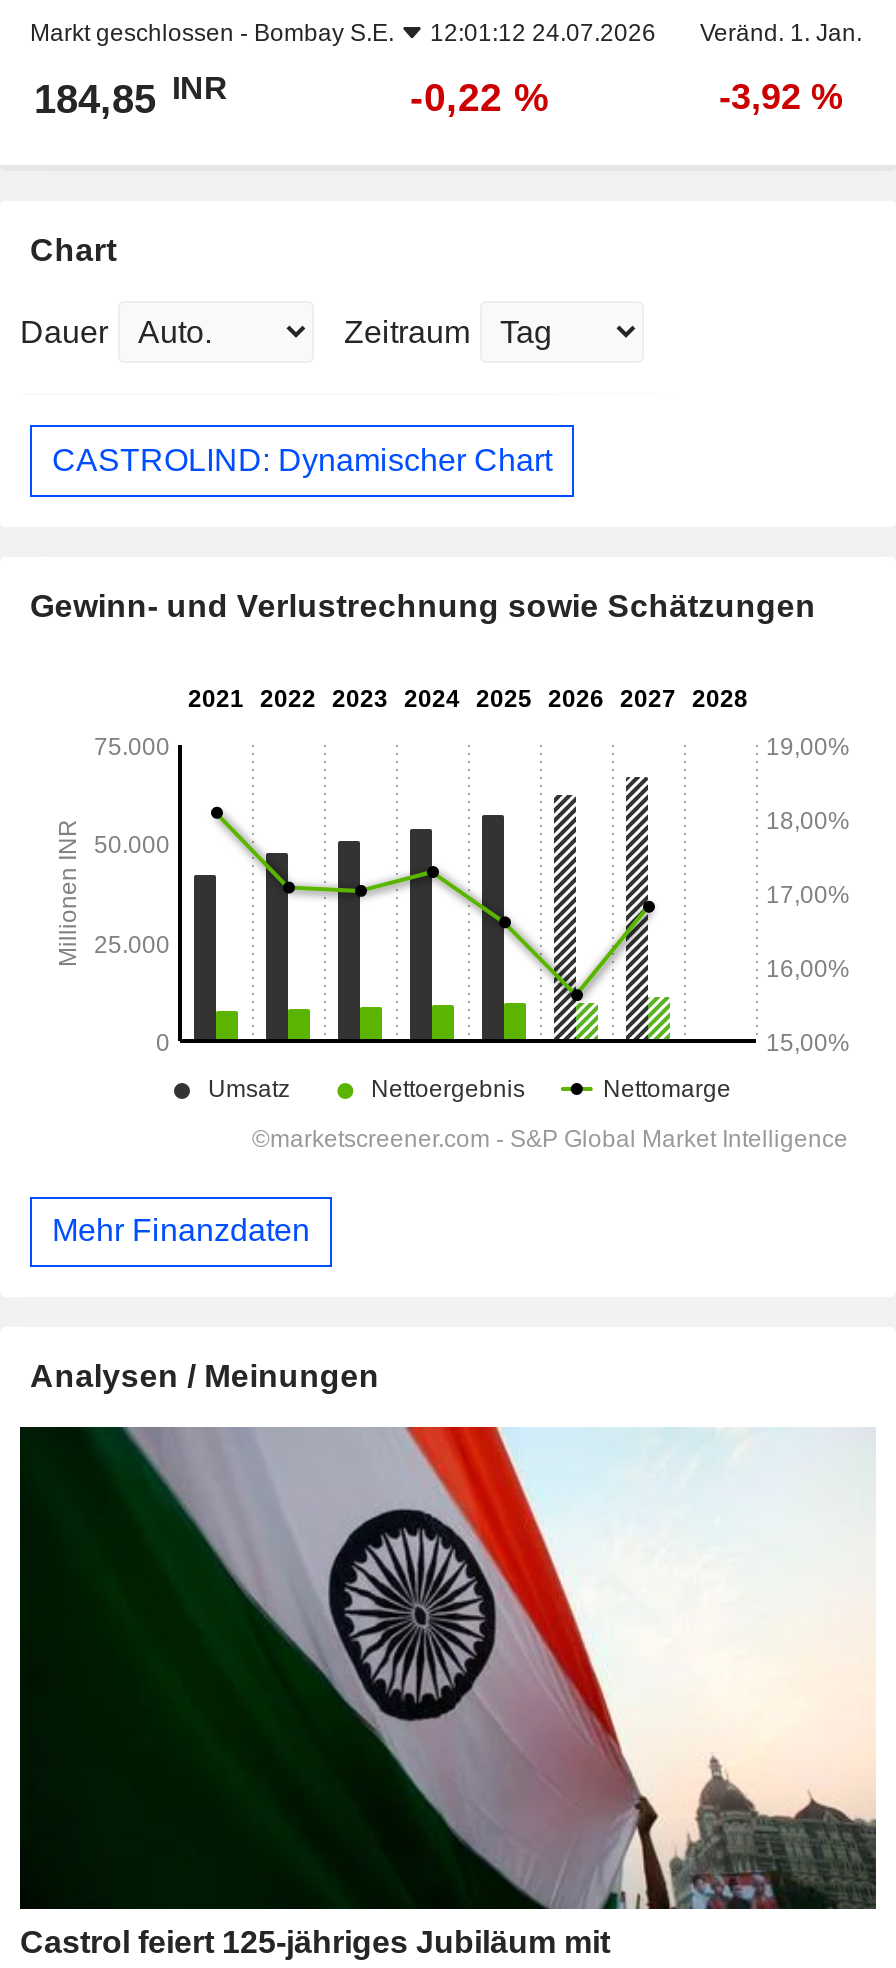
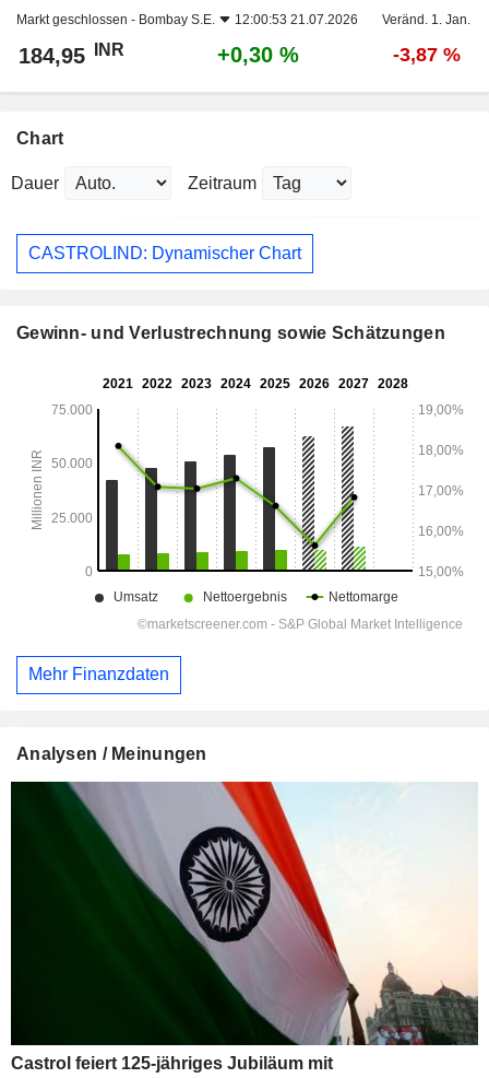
[30,20,862,48] Markt geschlossen - Bombay S.E. 12:01:12 24.07.2026 Veränd. 1. Jan. -> [16,12,470,28] Markt geschlossen - Bombay S.E. 12:00:53 21.07.2026 Veränd. 1. Jan.
[34,71,228,122] 184,85 INR -> [19,40,124,68] 184,95 INR
[410,76,550,120] -0,22 % -> [217,43,299,67] +0,30 %
[719,78,843,118] -3,92 % -> [392,44,460,66] -3,87 %

